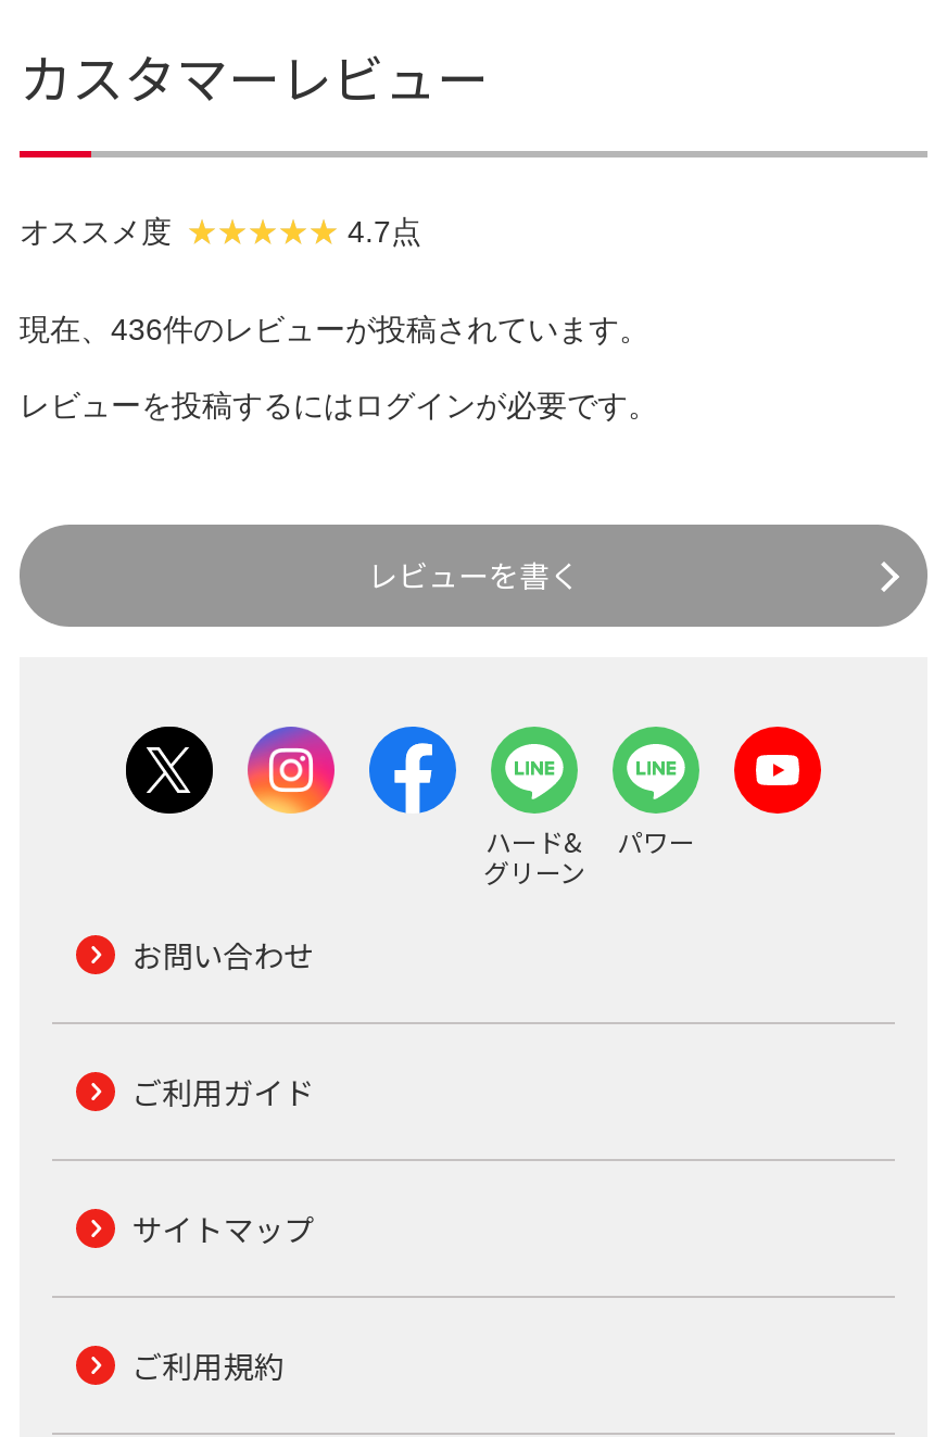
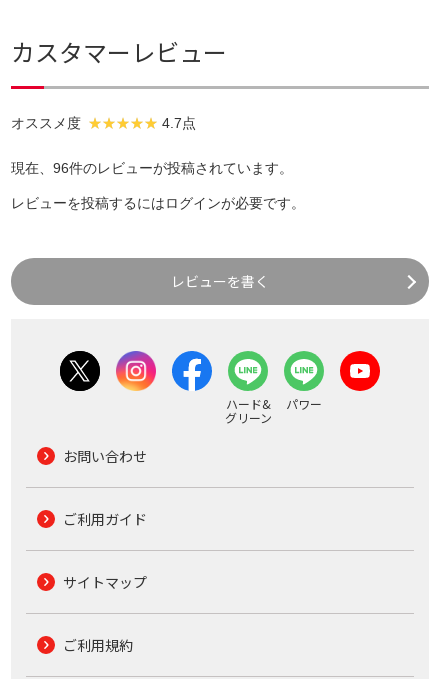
[20,312,649,347] 現在、436件のレビューが投稿されています。 -> [11,160,293,176] 現在、96件のレビューが投稿されています。

